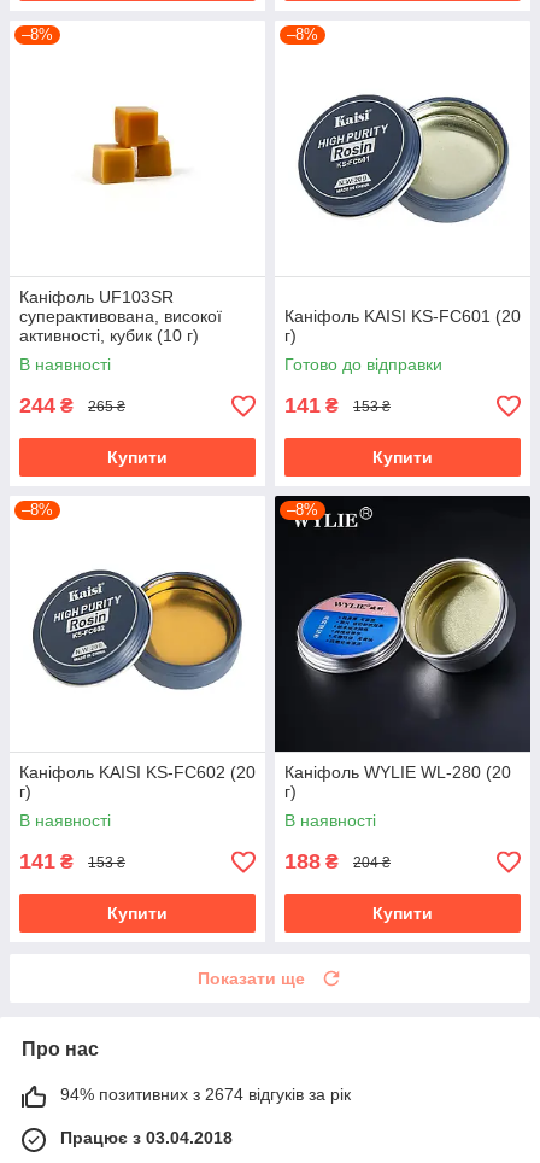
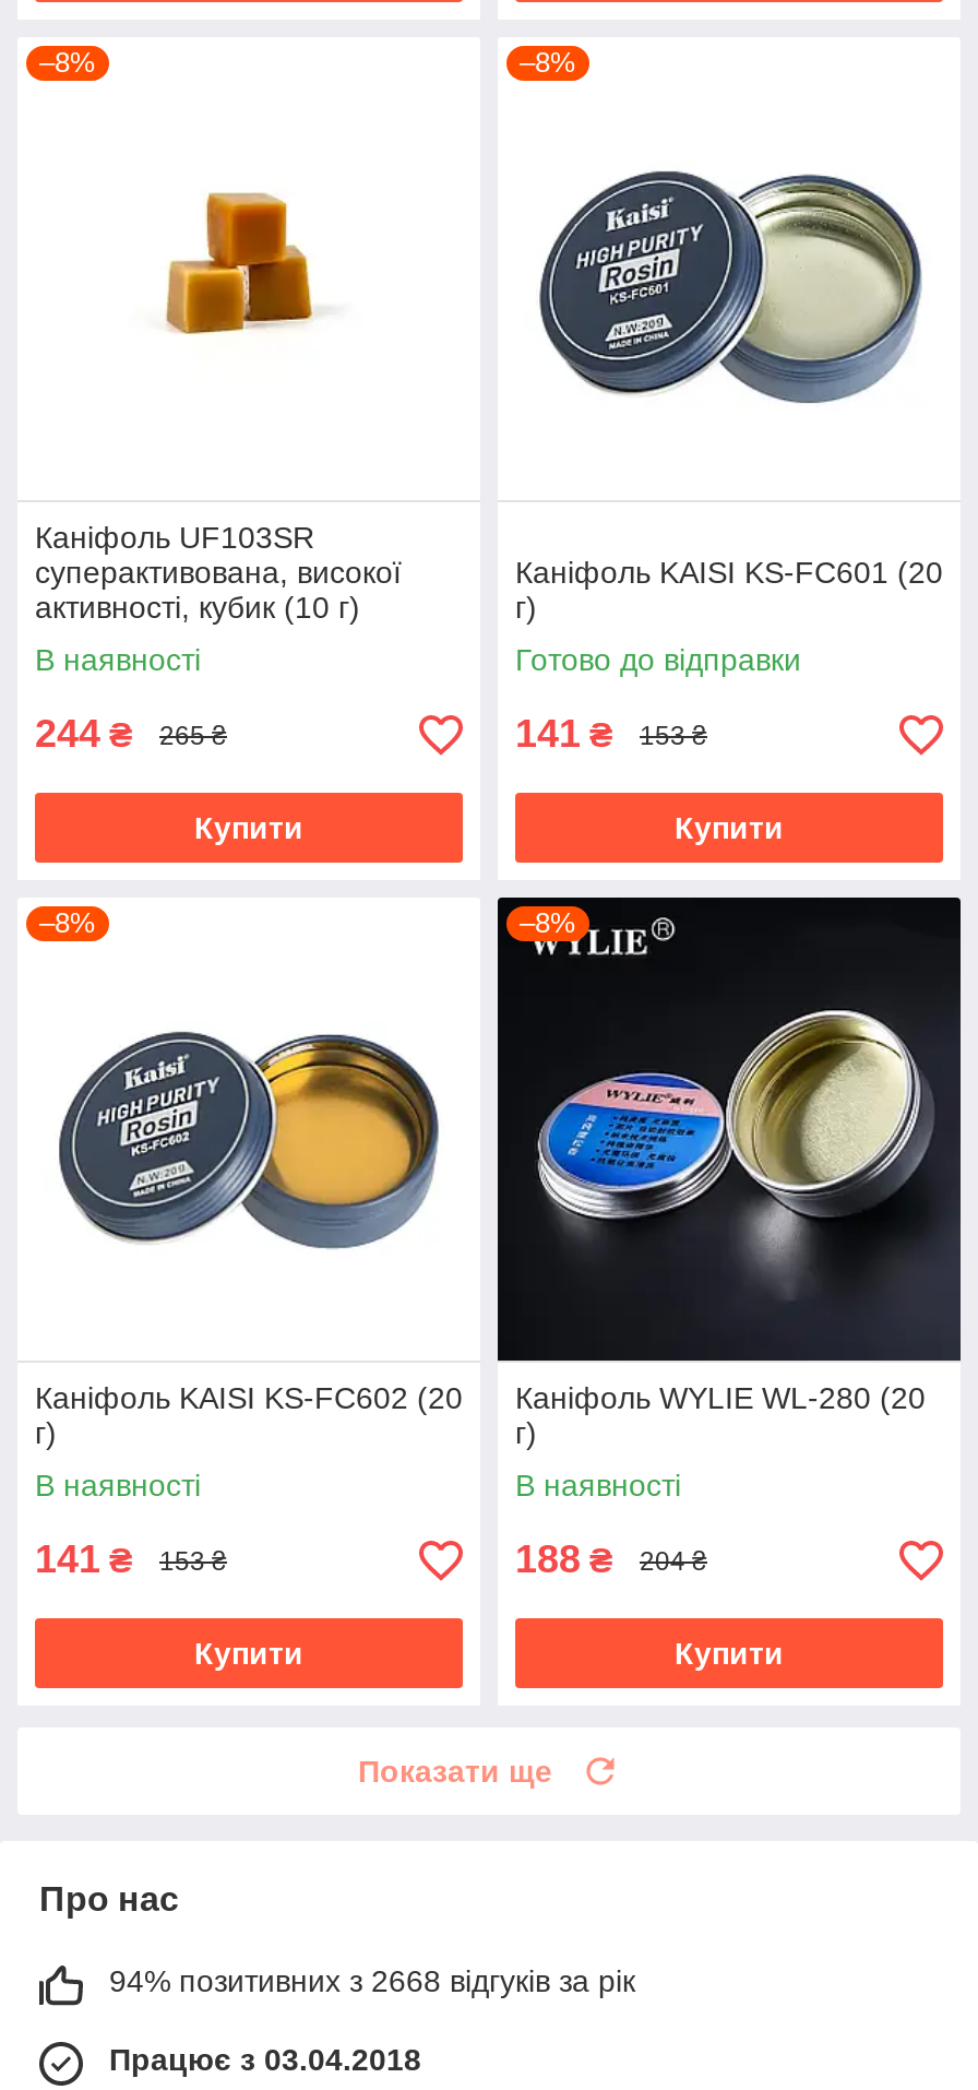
[60,1085,351,1104] 94% позитивних з 2674 відгуків за рік -> [109,1964,635,1999] 94% позитивних з 2668 відгуків за рік

